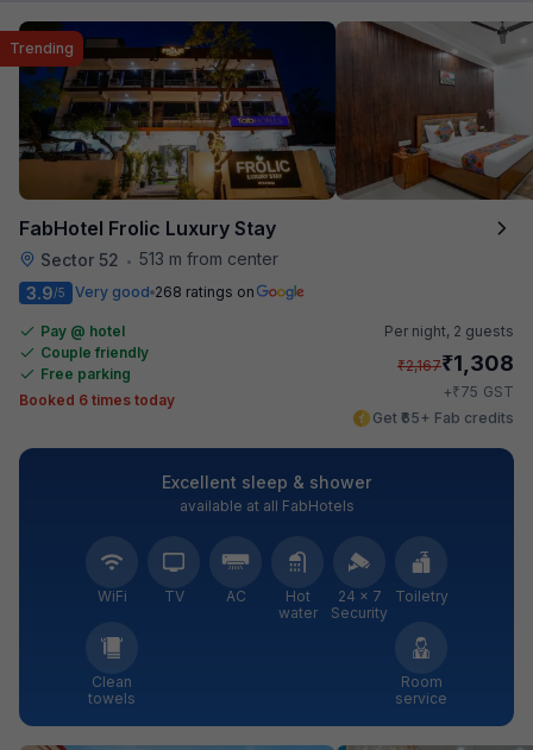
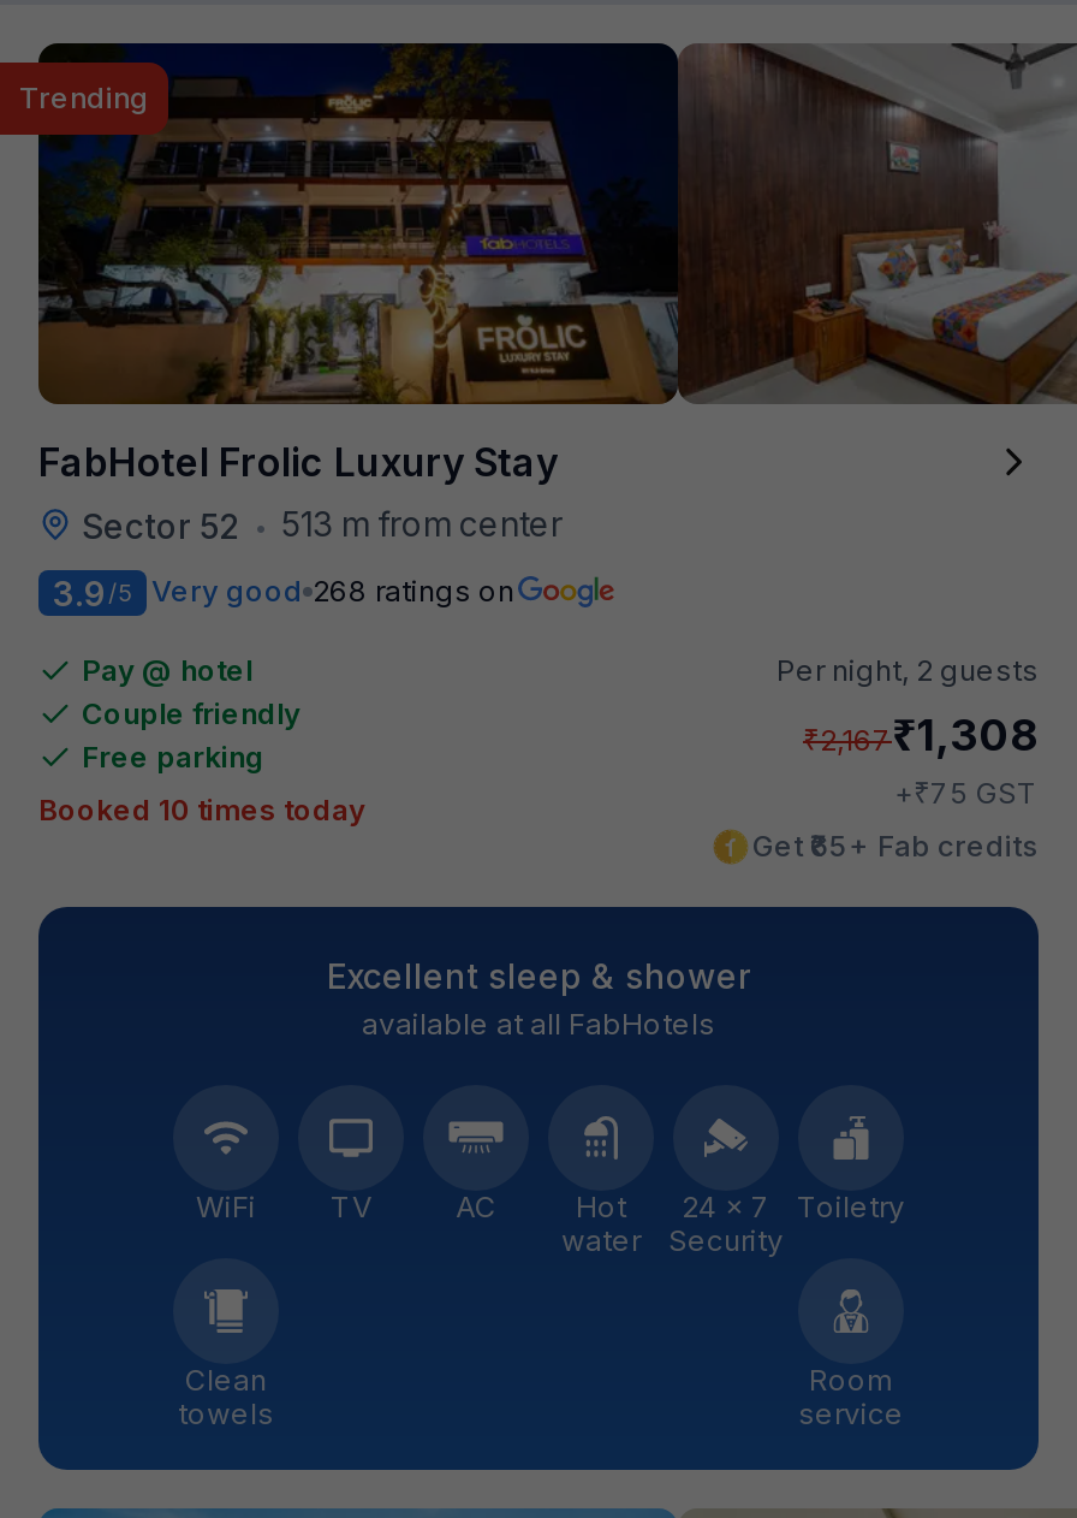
[19,390,175,408] Booked 6 times today -> [38,790,365,826] Booked 10 times today

